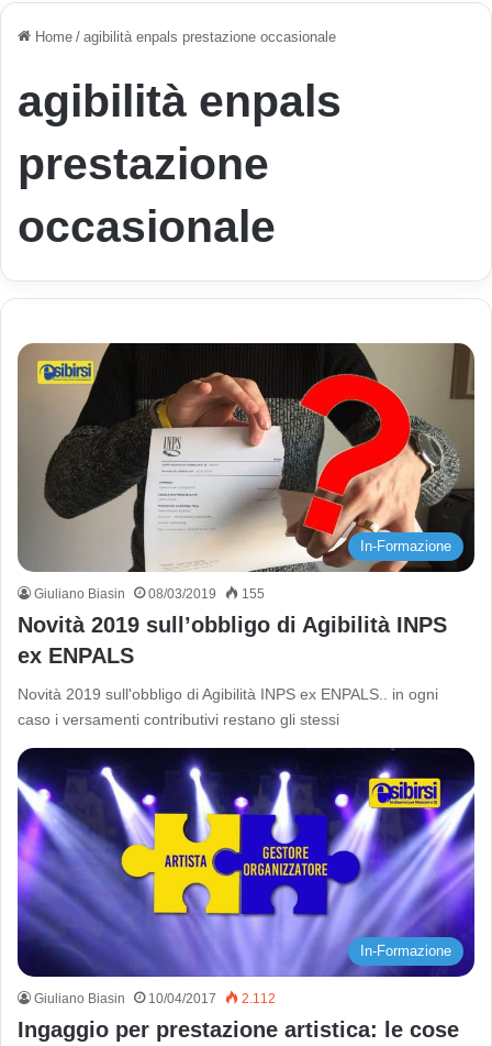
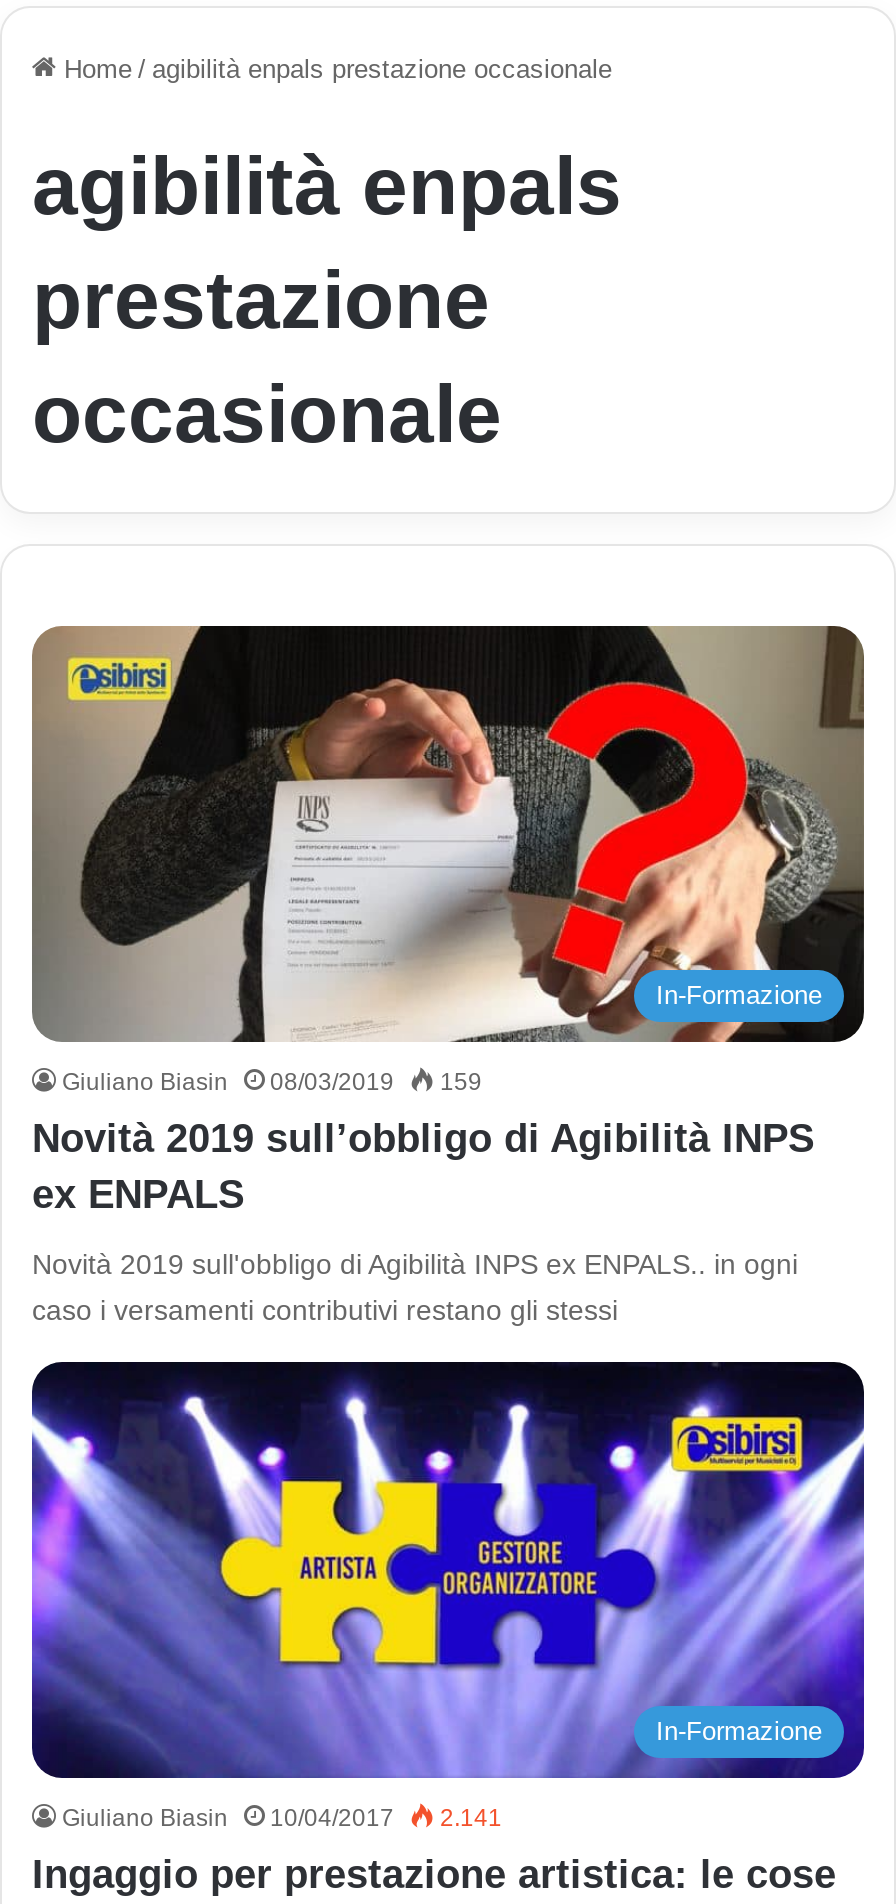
[34,587,265,602] Giuliano Biasin 08/03/2019 155 -> [62,1069,482,1097] Giuliano Biasin 08/03/2019 159
[34,991,276,1007] Giuliano Biasin 10/04/2017 2.112 -> [62,1805,502,1833] Giuliano Biasin 10/04/2017 2.141

